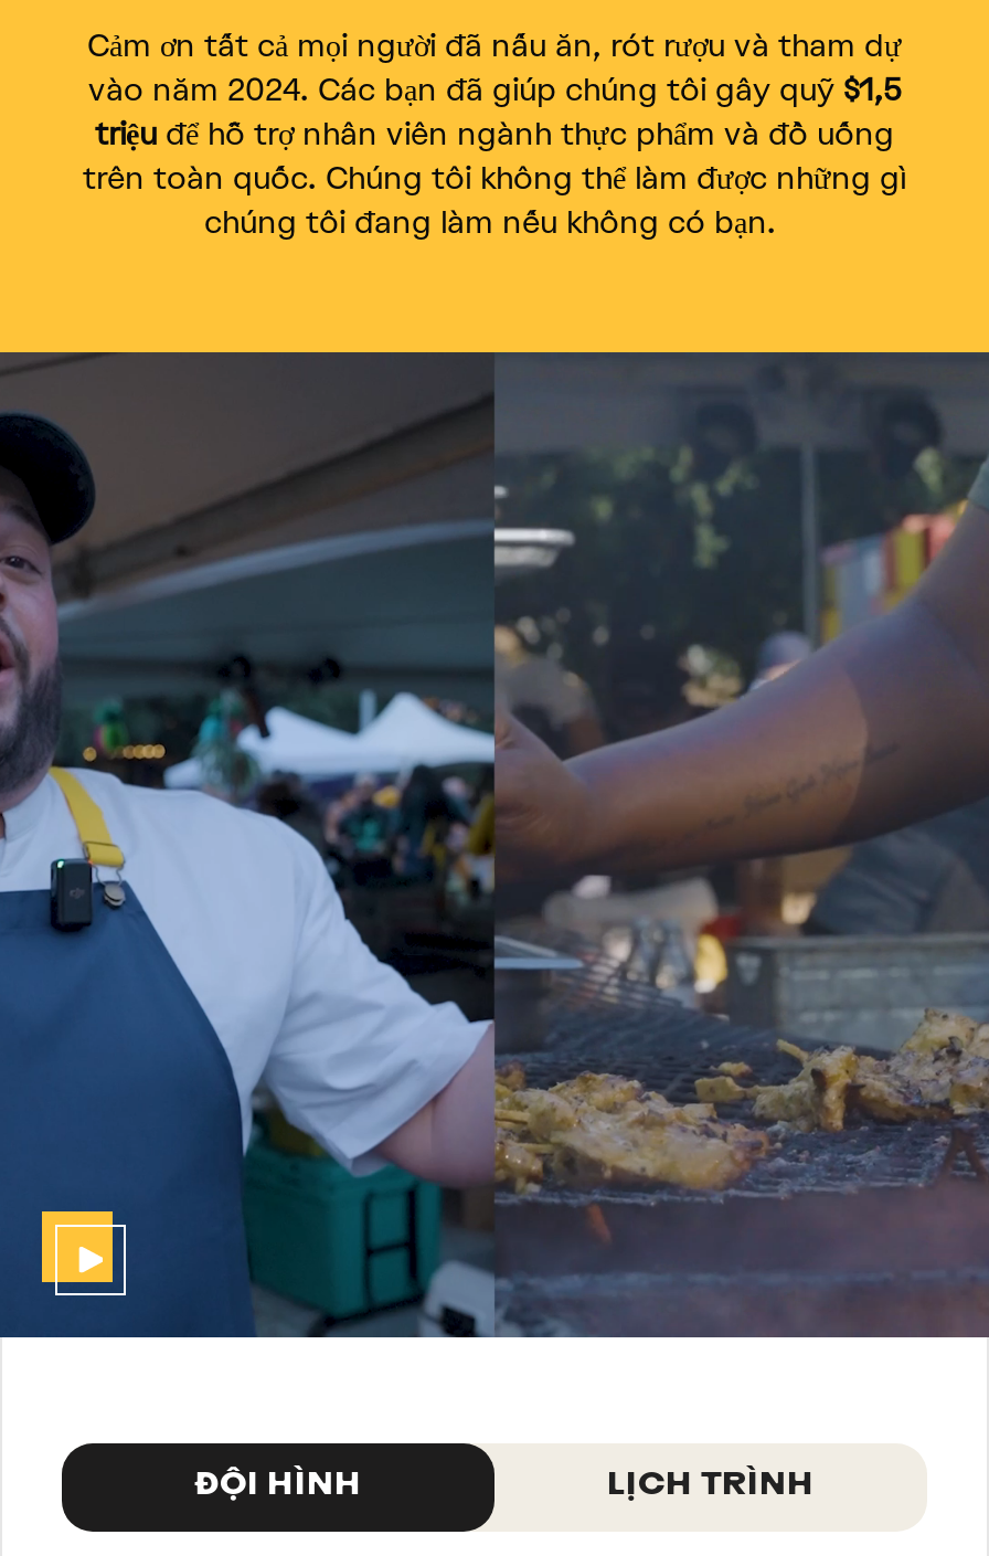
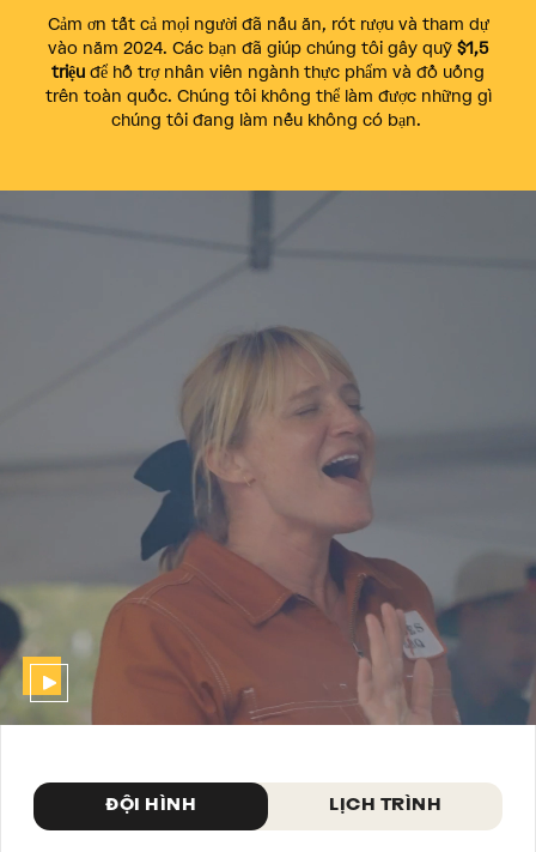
[7,352,982,1340] [image] -> [4,191,532,726] [image]

